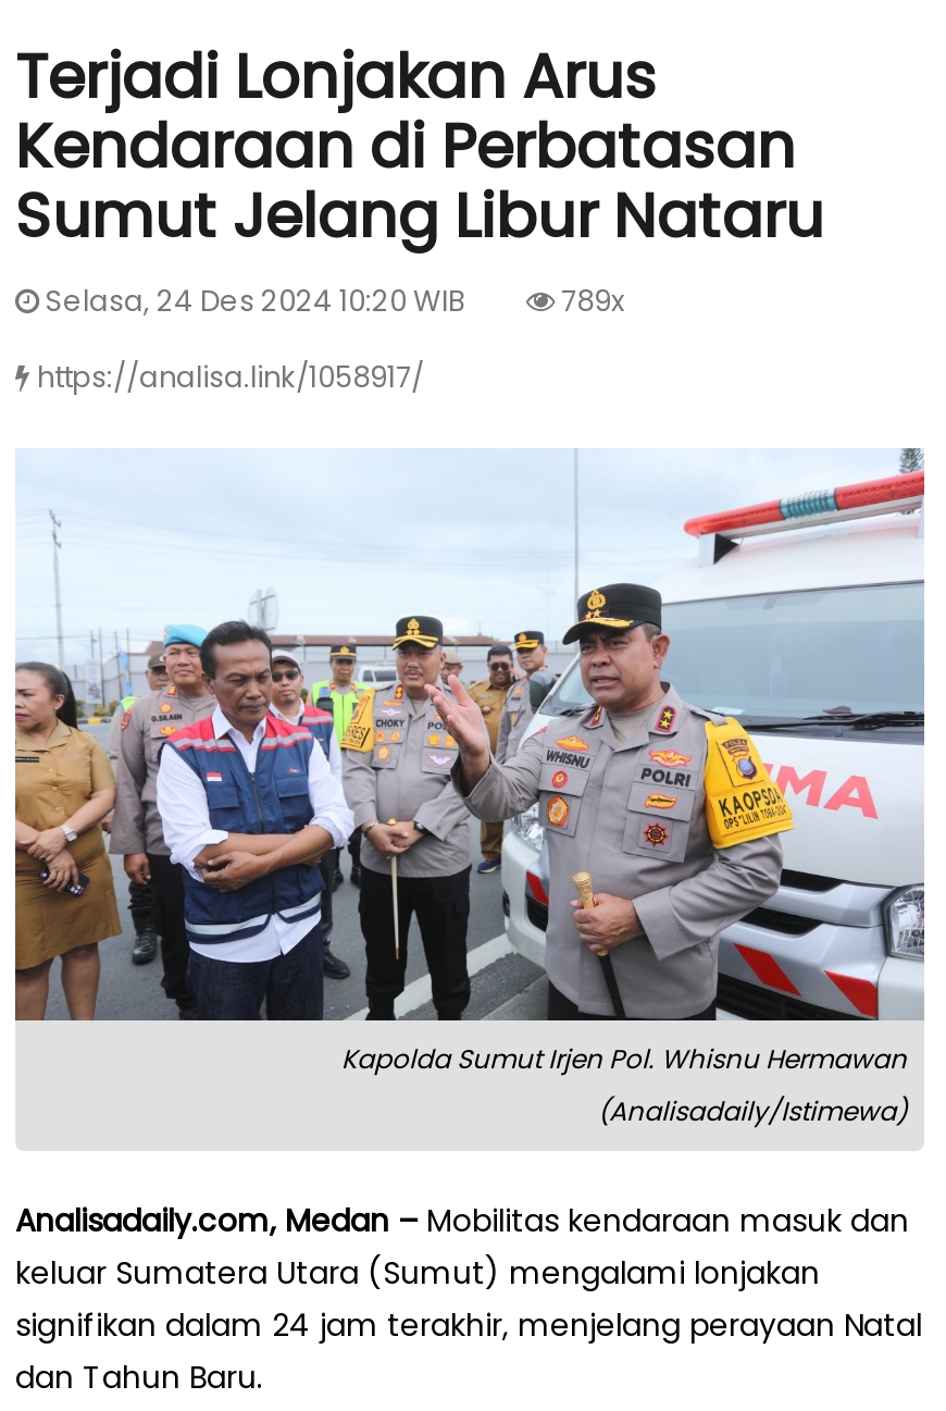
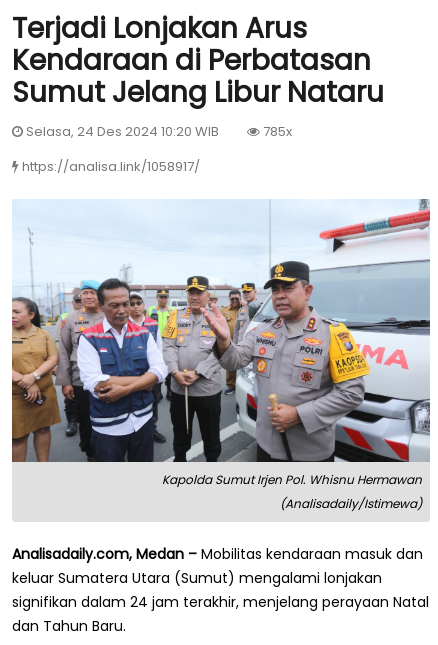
[555,280,624,322] 789x -> [260,122,292,141] 785x

